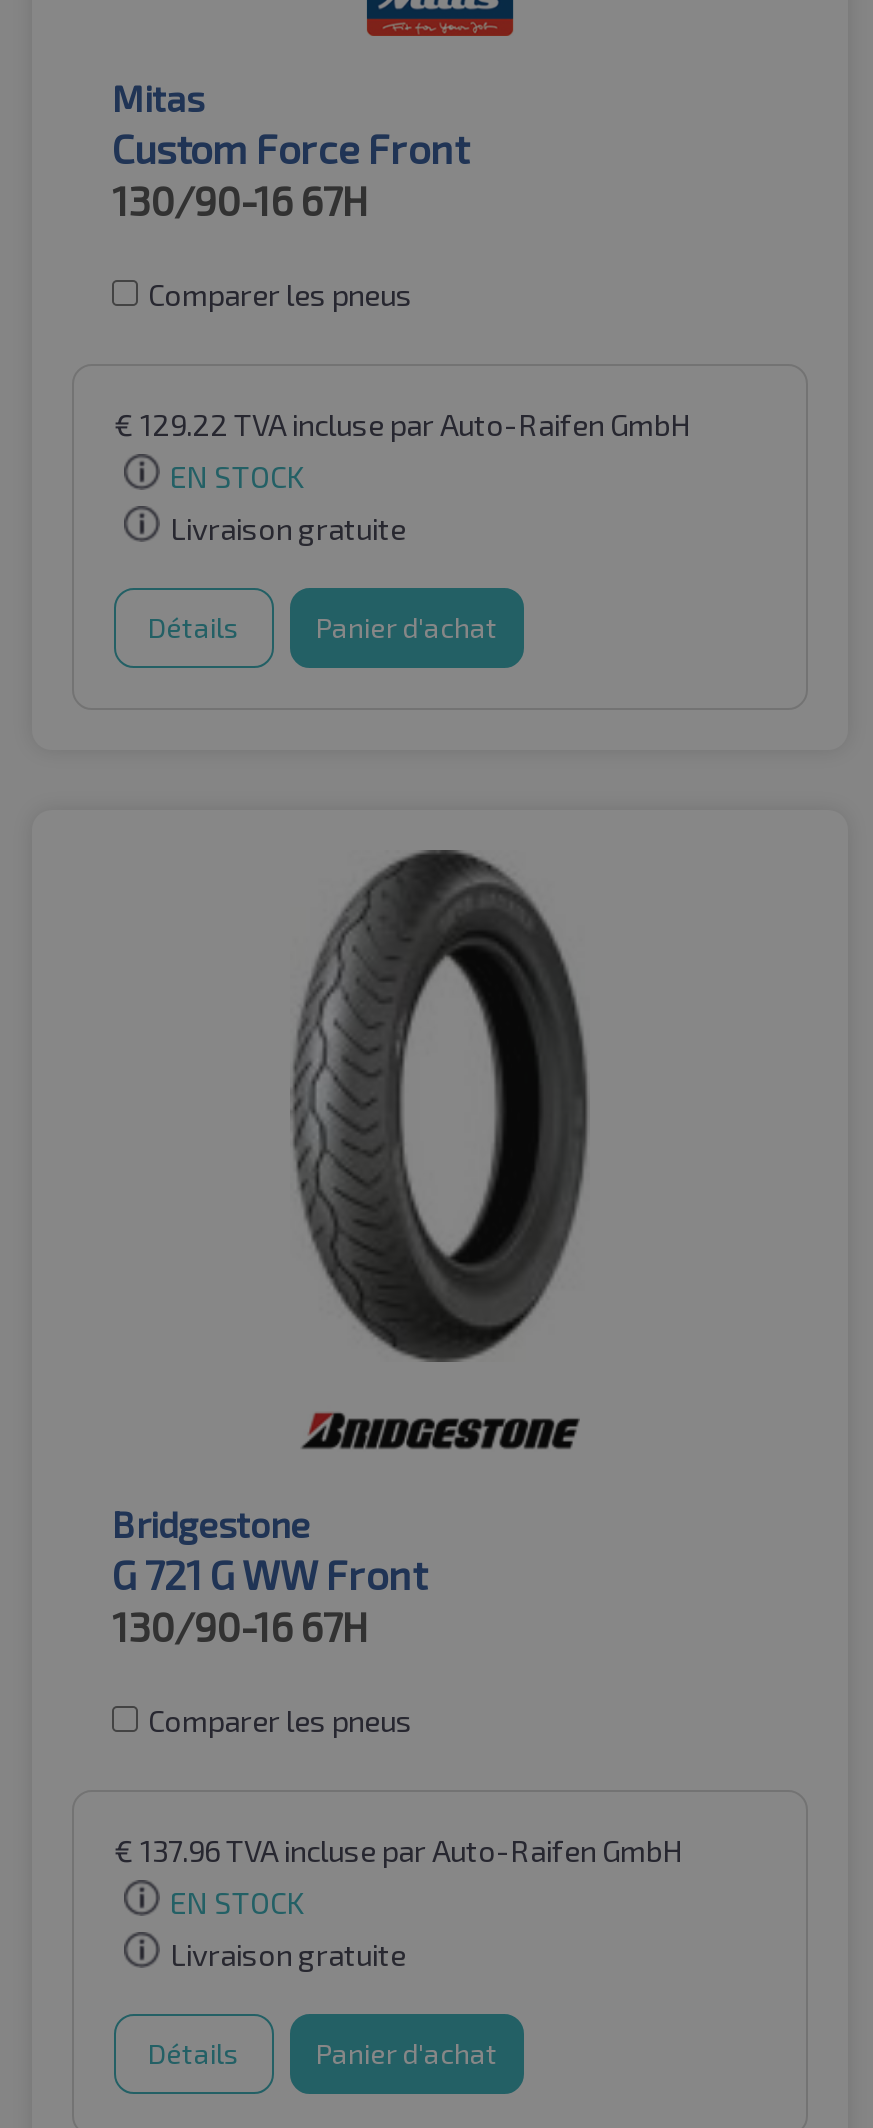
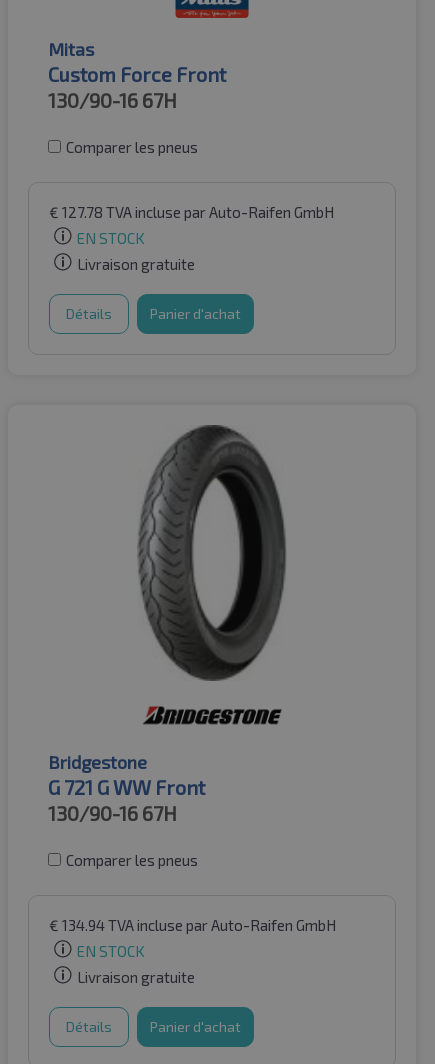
[114,406,690,442] € 129.22 TVA incluse par Auto-Raifen GmbH -> [49,203,334,221] € 127.78 TVA incluse par Auto-Raifen GmbH
[114,1832,682,1868] € 137.96 TVA incluse par Auto-Raifen GmbH -> [49,916,336,934] € 134.94 TVA incluse par Auto-Raifen GmbH

